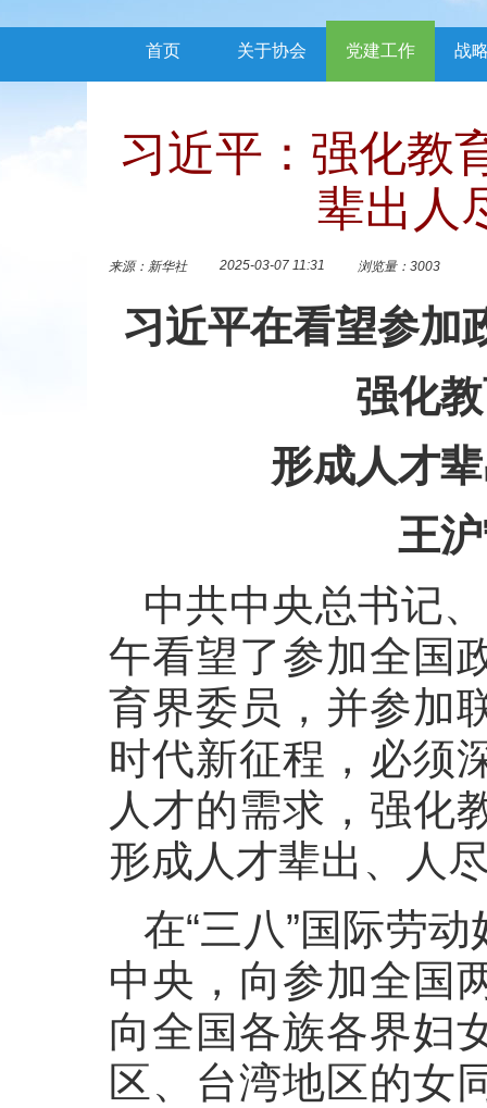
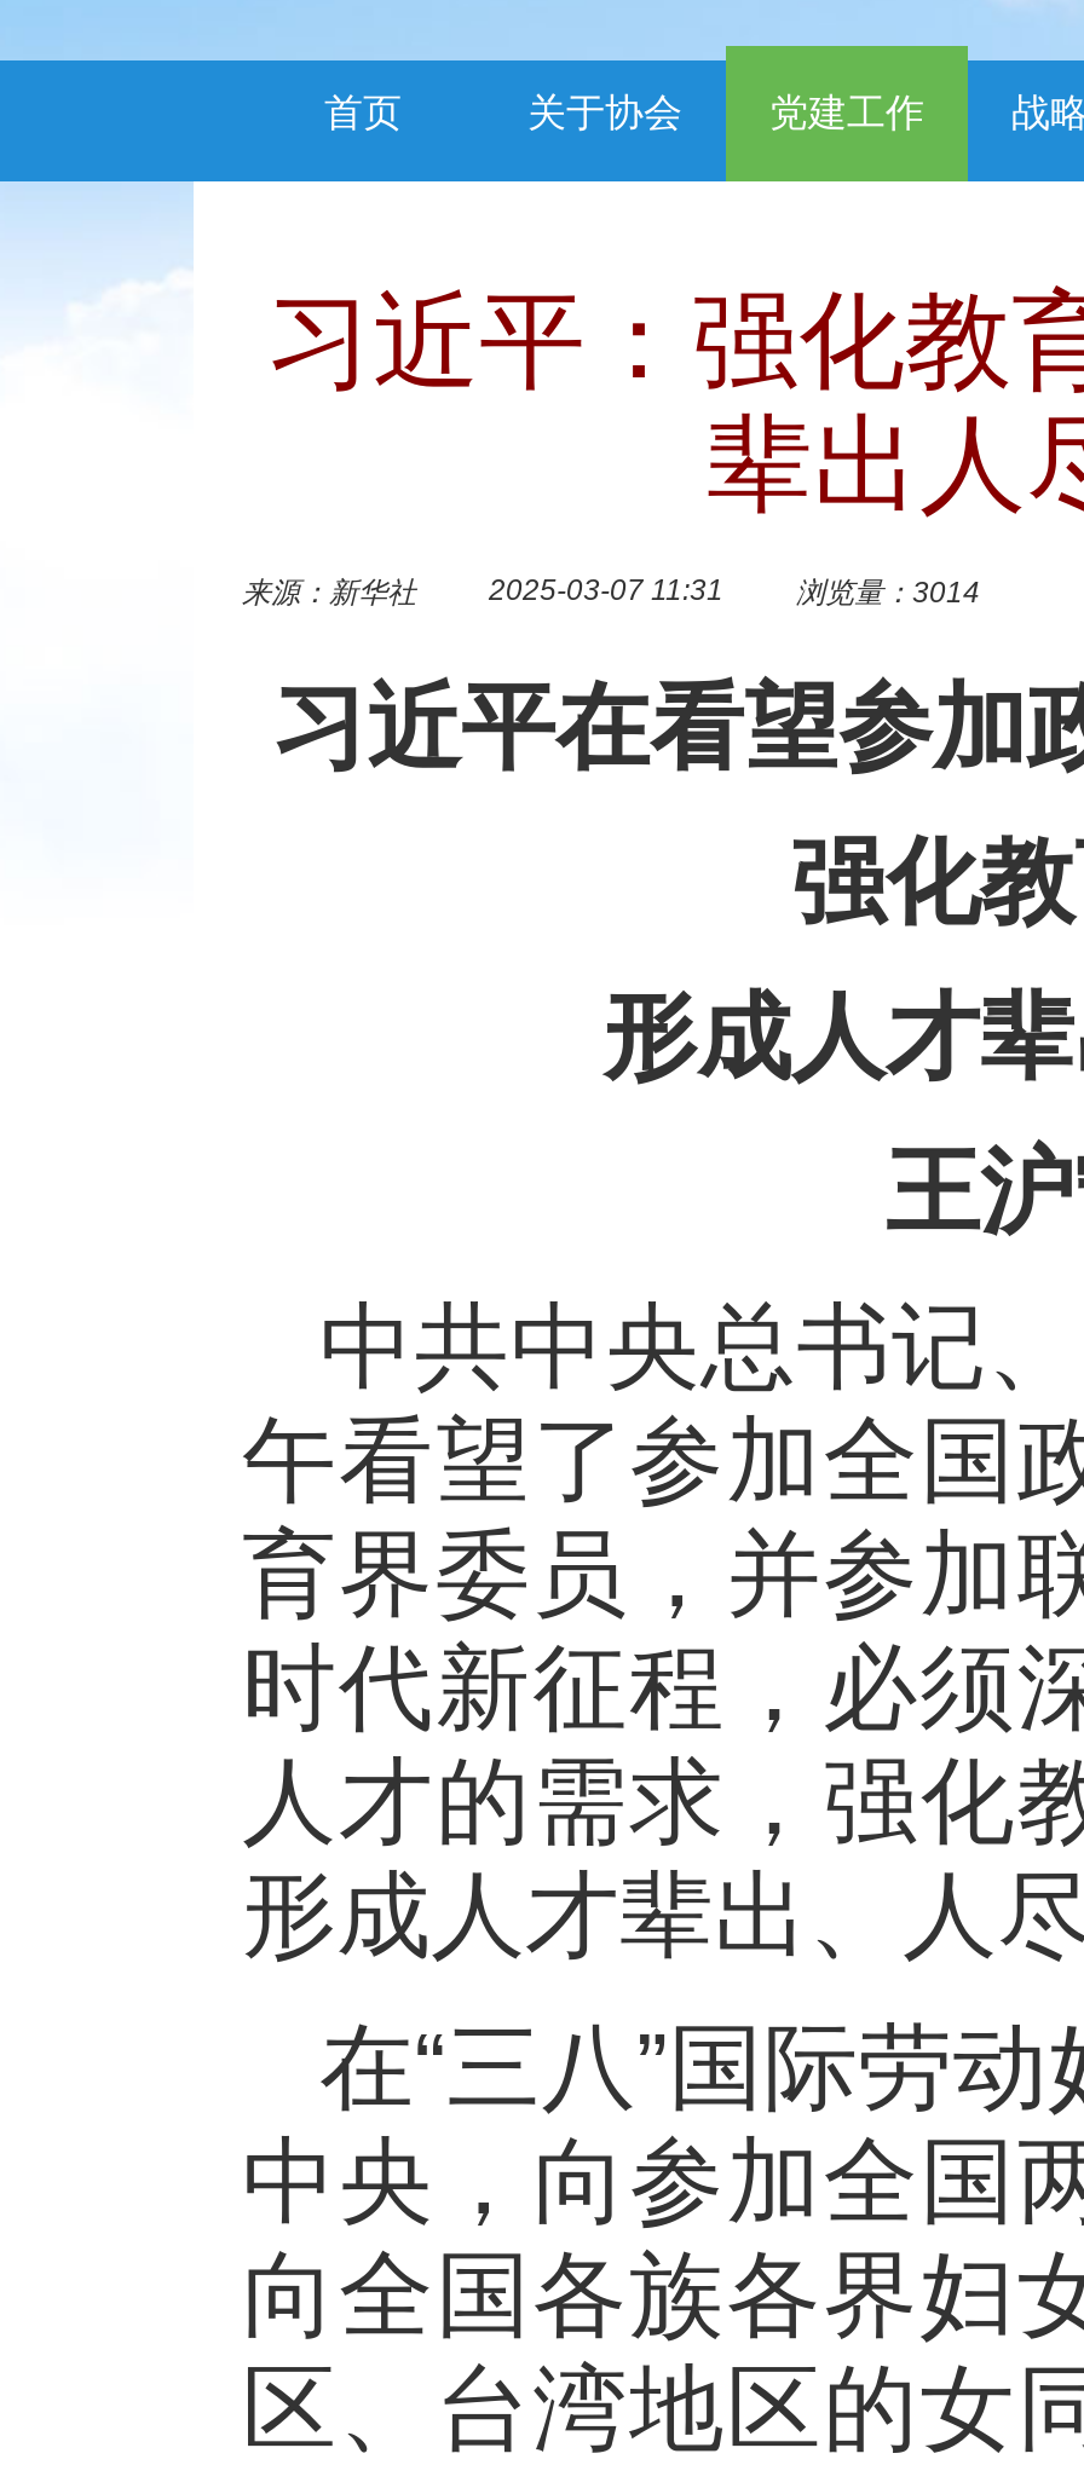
[358,259,440,274] 浏览量：3003 -> [796,576,980,610] 浏览量：3014

